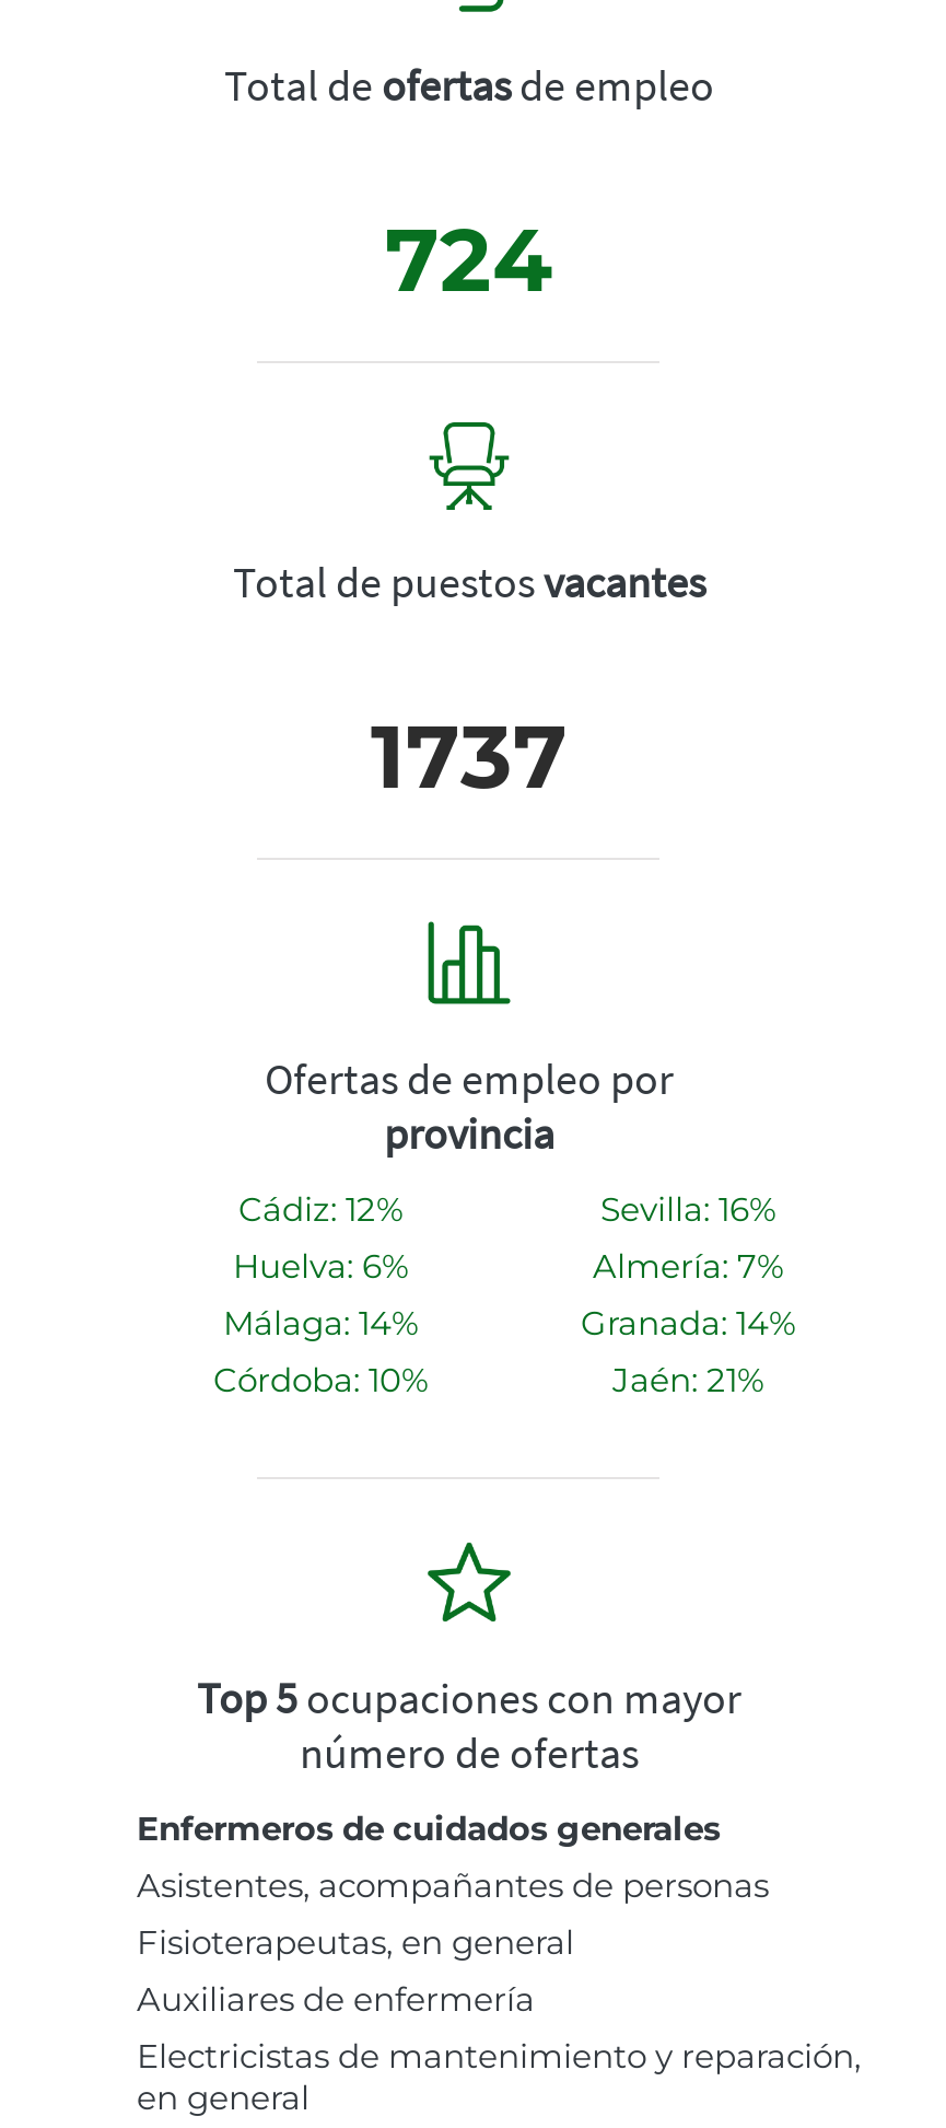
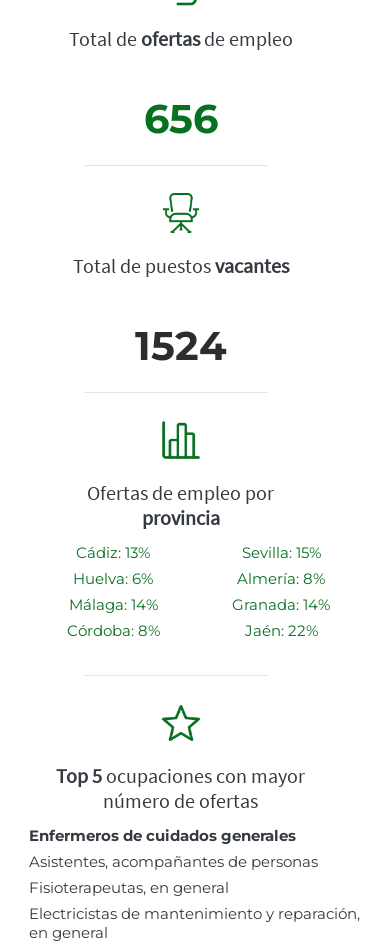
[385,206,553,313] 724 -> [144,94,218,143] 656
[371,703,568,810] 1737 -> [135,321,227,370] 1524
[238,1189,402,1230] Cádiz: 12% -> [76,543,150,562] Cádiz: 13%
[600,1189,775,1230] Sevilla: 16% -> [241,543,320,562] Sevilla: 15%
[593,1246,783,1287] Almería: 7% -> [237,569,325,588] Almería: 8%
[213,1359,428,1401] Córdoba: 10% -> [66,621,159,640] Córdoba: 8%
[612,1359,763,1401] Jaén: 21% -> [244,621,317,640] Jaén: 22%
[137,1979,535,2020] Auxiliares de enfermería -> none

